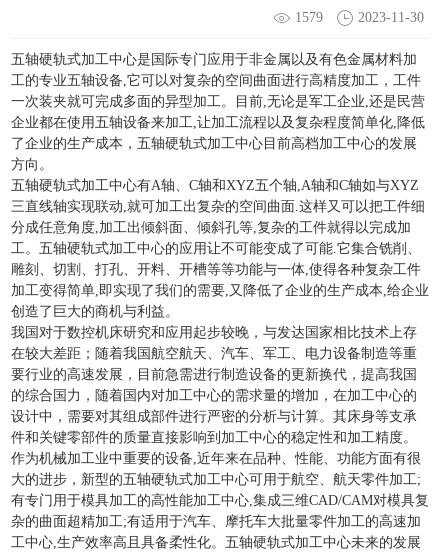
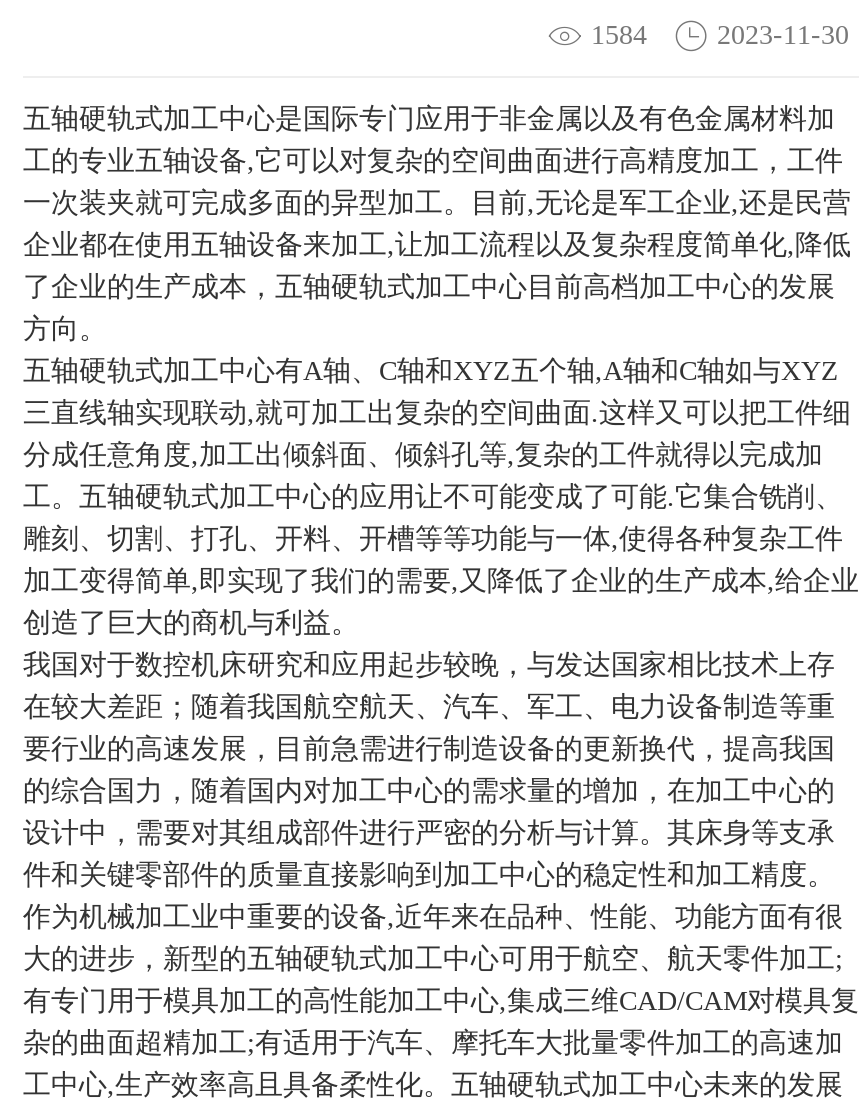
[295,9,323,24] 1579 -> [591,19,647,49] 1584

